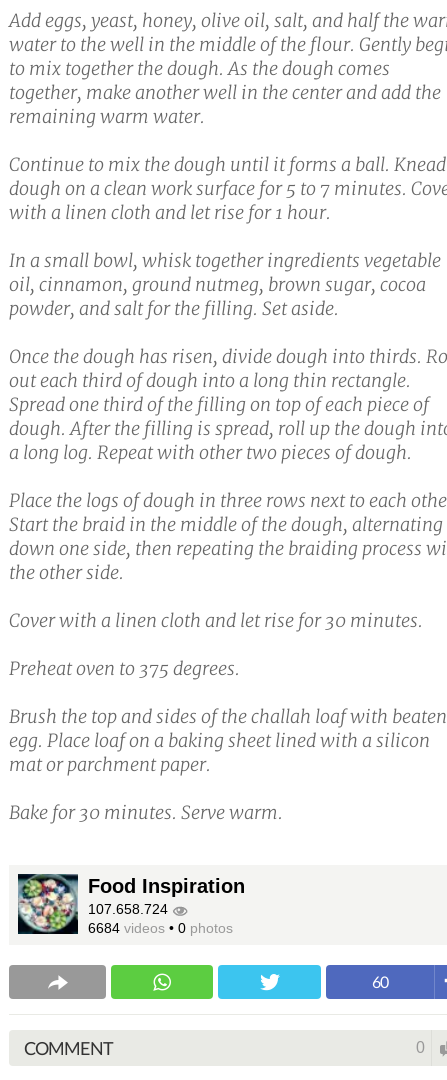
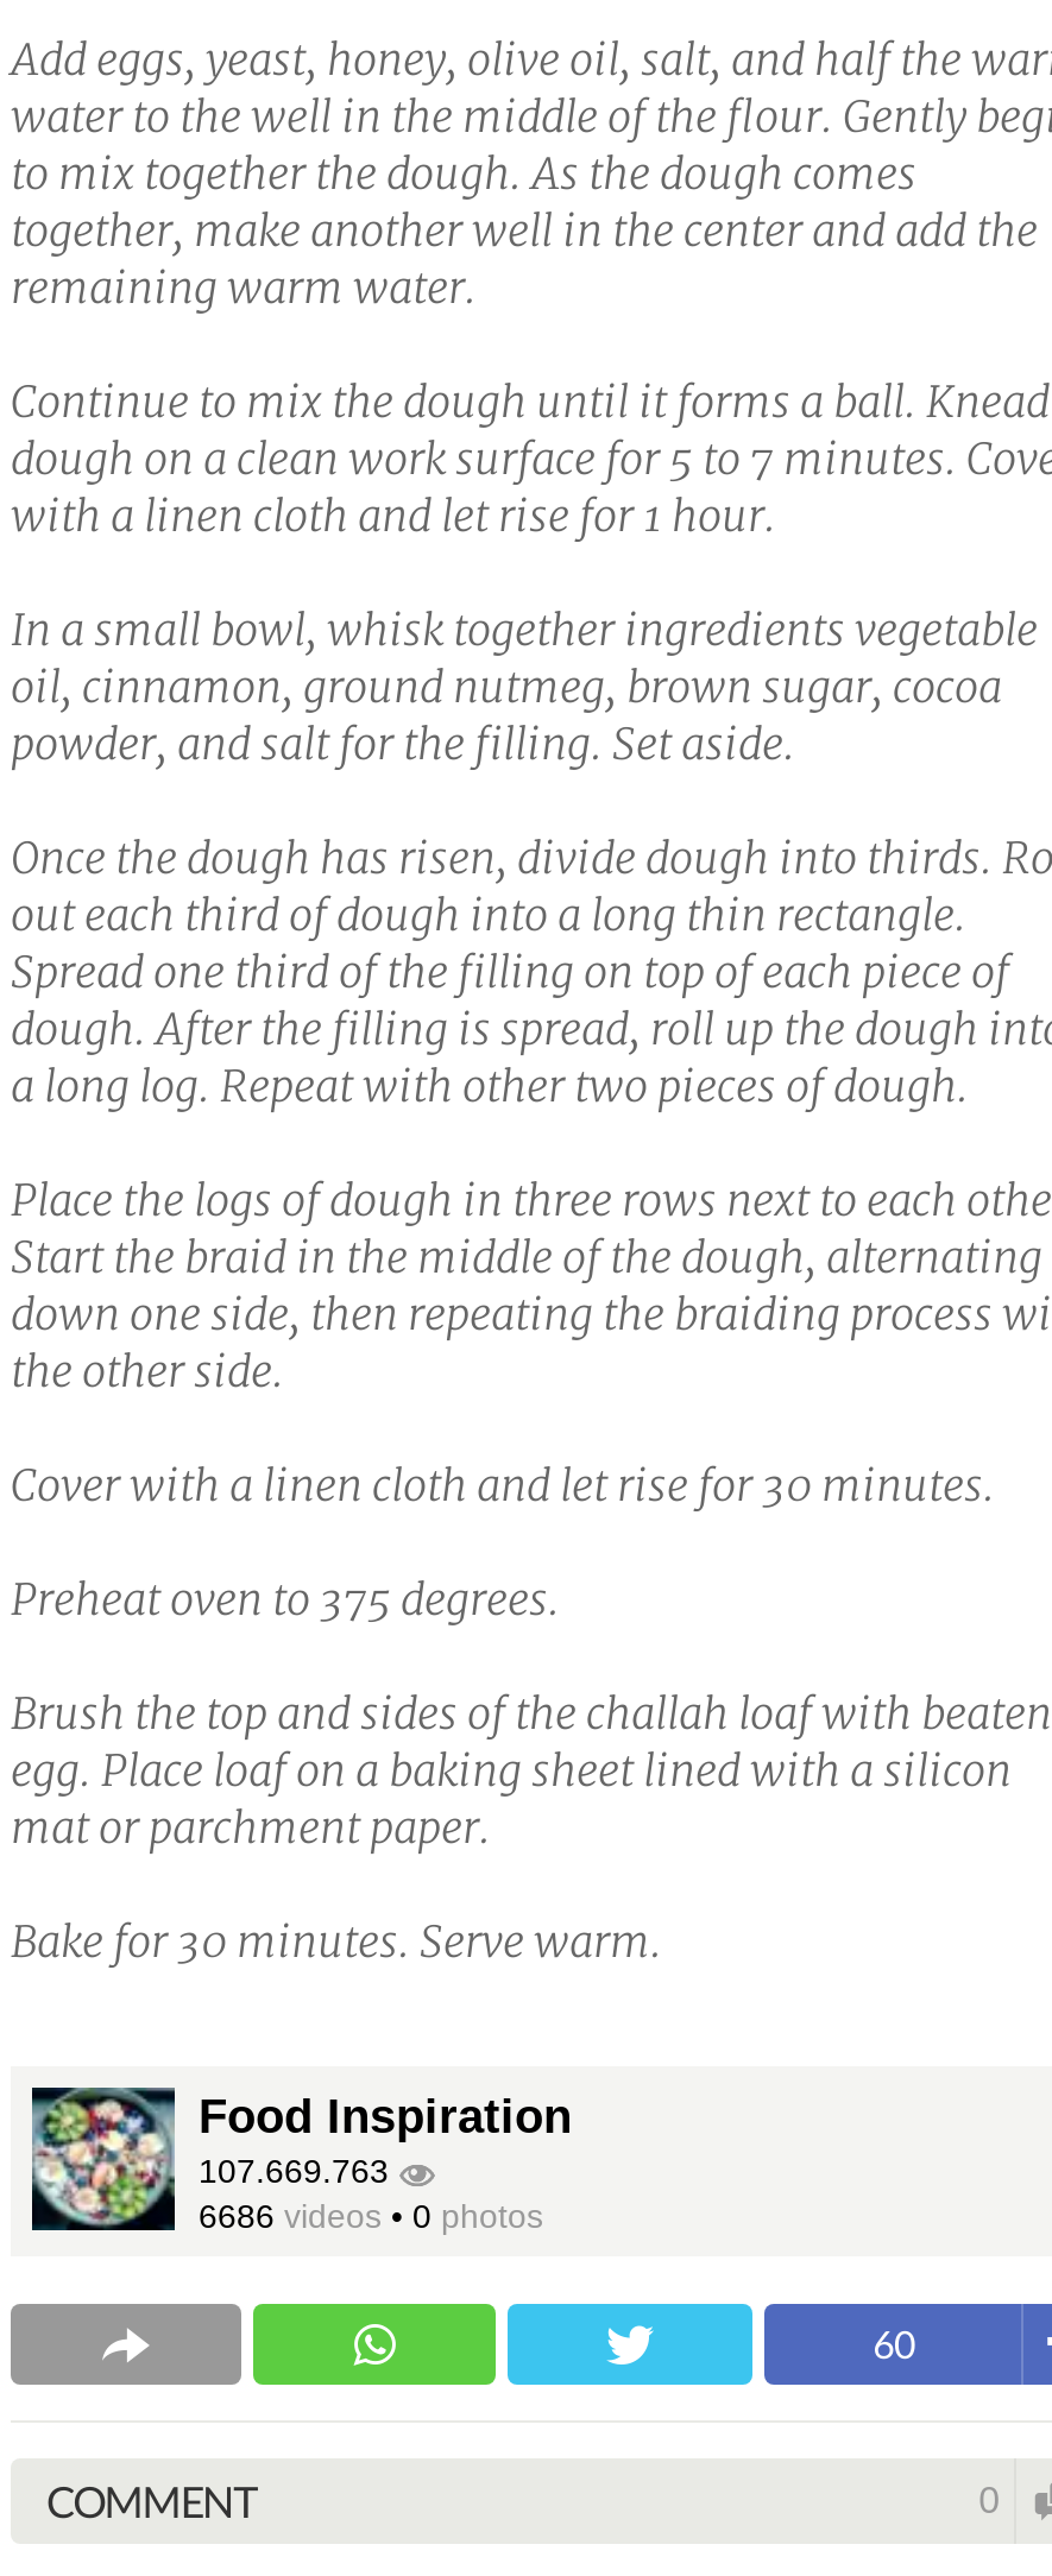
[88,901,168,917] 107.658.724 -> [199,2153,389,2191] 107.669.763
[88,920,233,936] 6684 videos • 0 photos -> [199,2196,543,2234] 6686 videos • 0 photos

